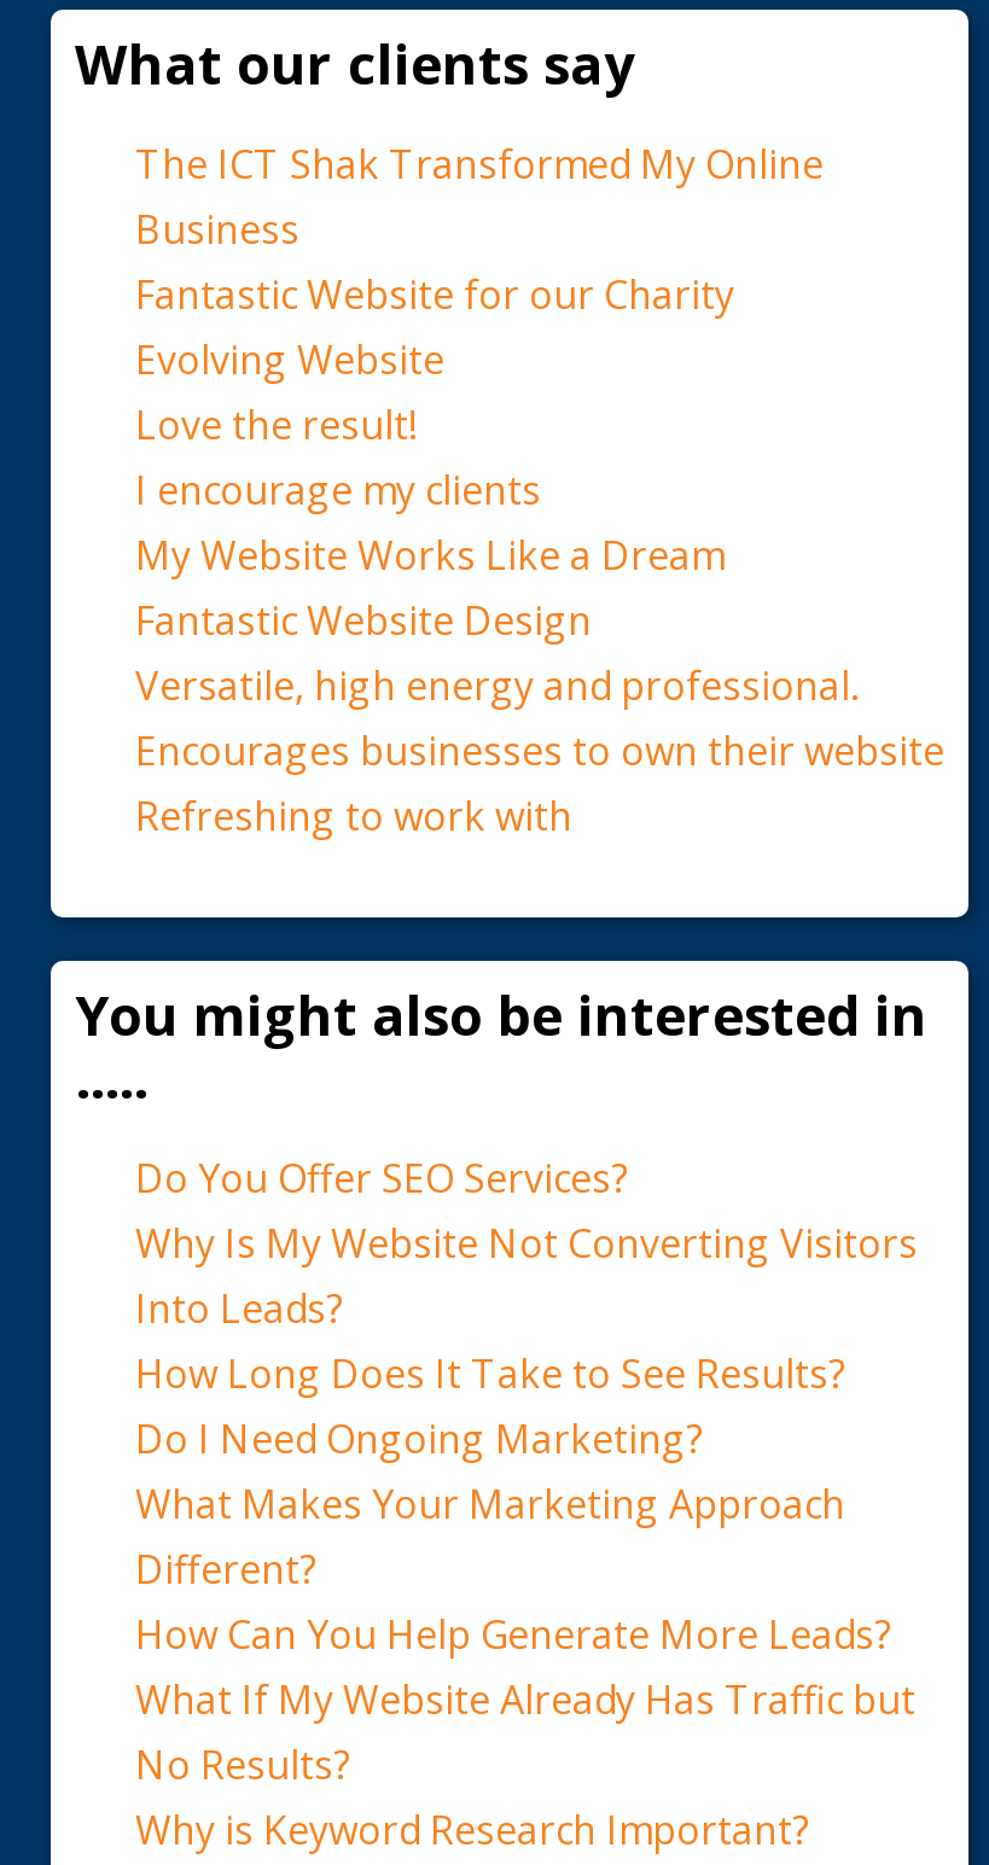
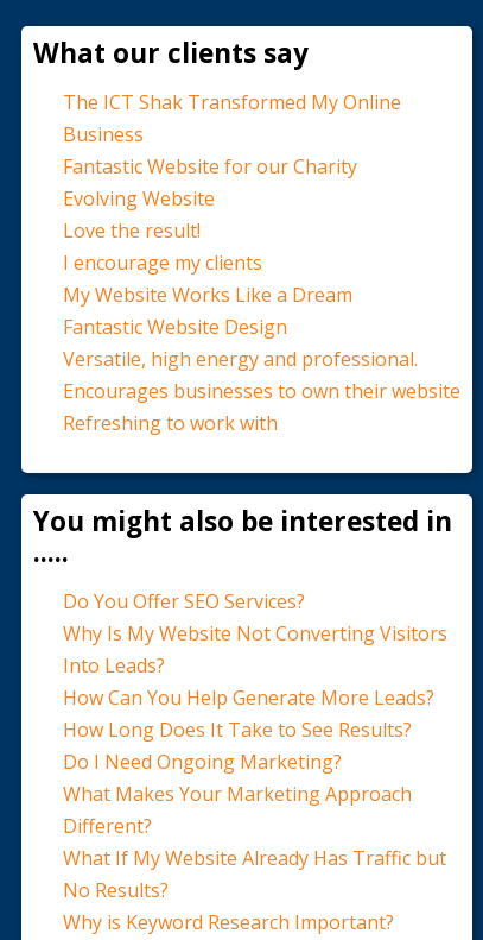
moved [135,1346,845,1595] -> [63,717,412,839]: How Long Does It Take to See Results? | Do I Need Ongoing Marketing? | What Makes Your Marketing Approach | Different?
moved [135,1607,891,1660] -> [63,685,434,711]: How Can You Help Generate More Leads?

